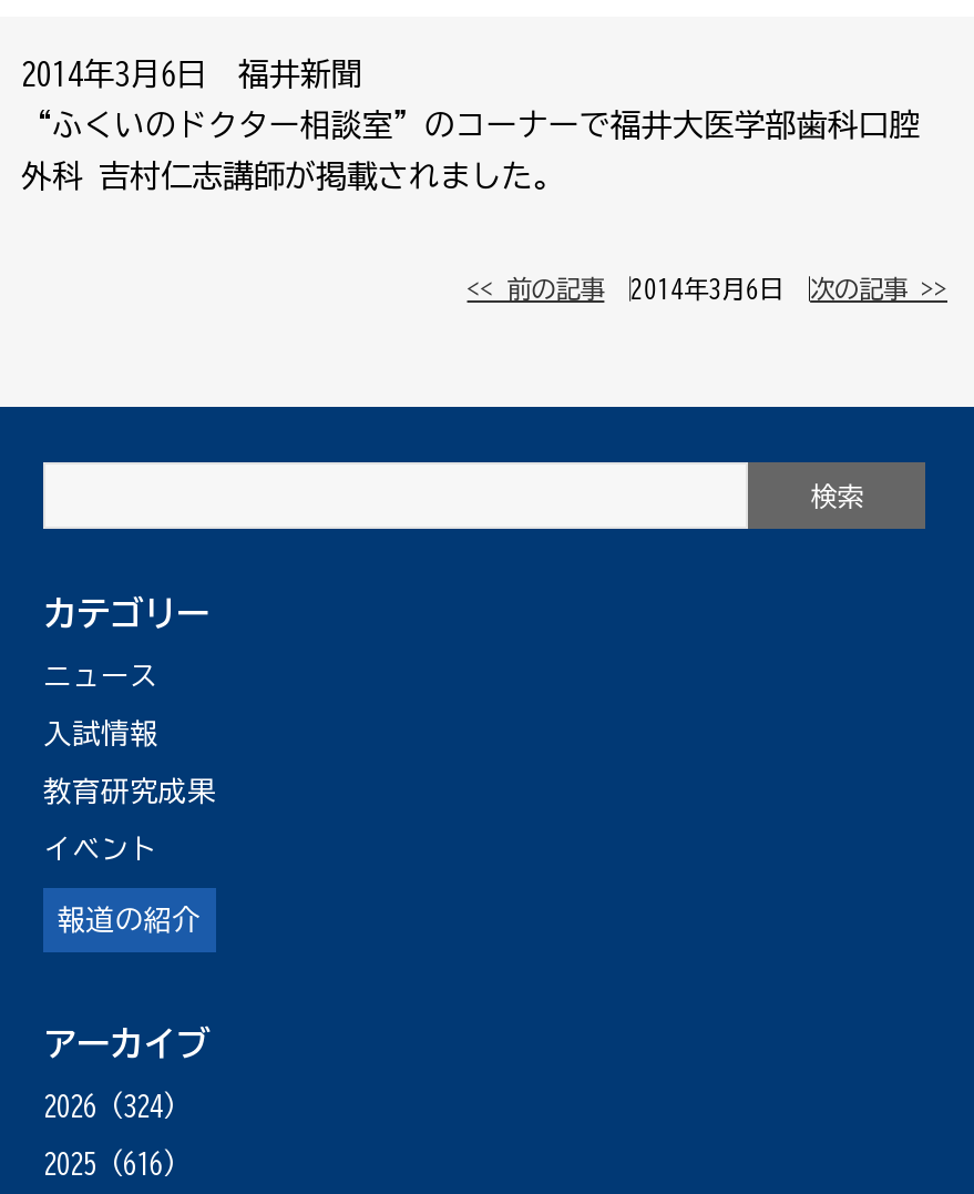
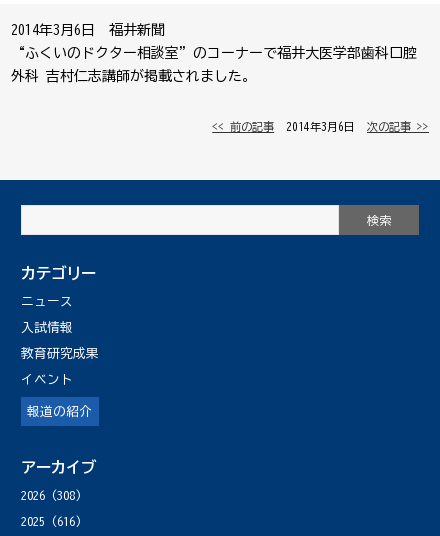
[43,1092,176,1121] 2026 (324) -> [21,489,81,502] 2026 (308)

